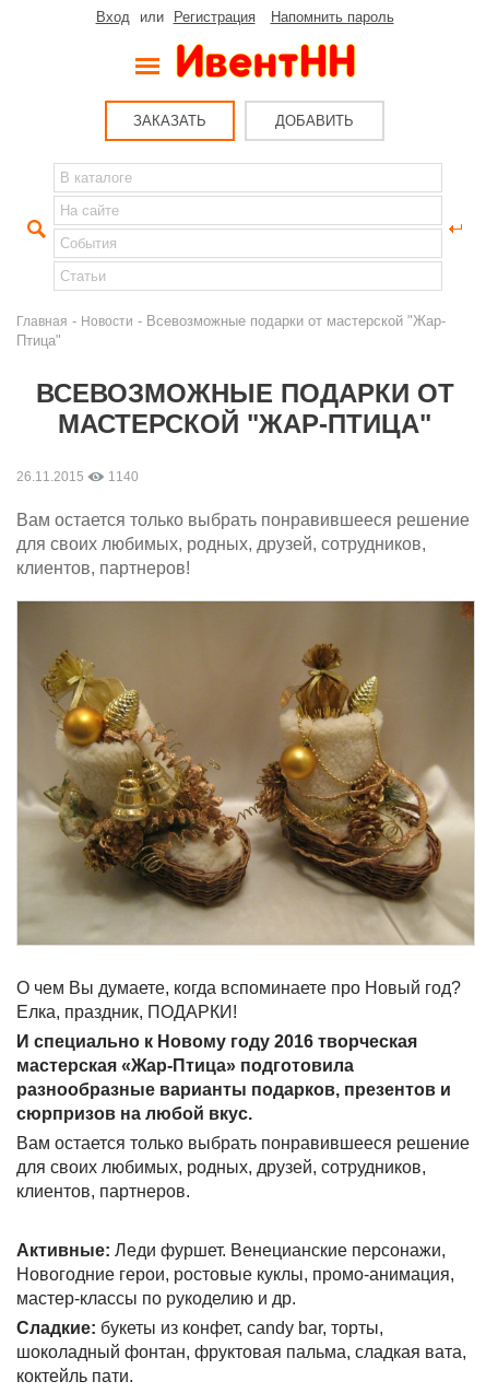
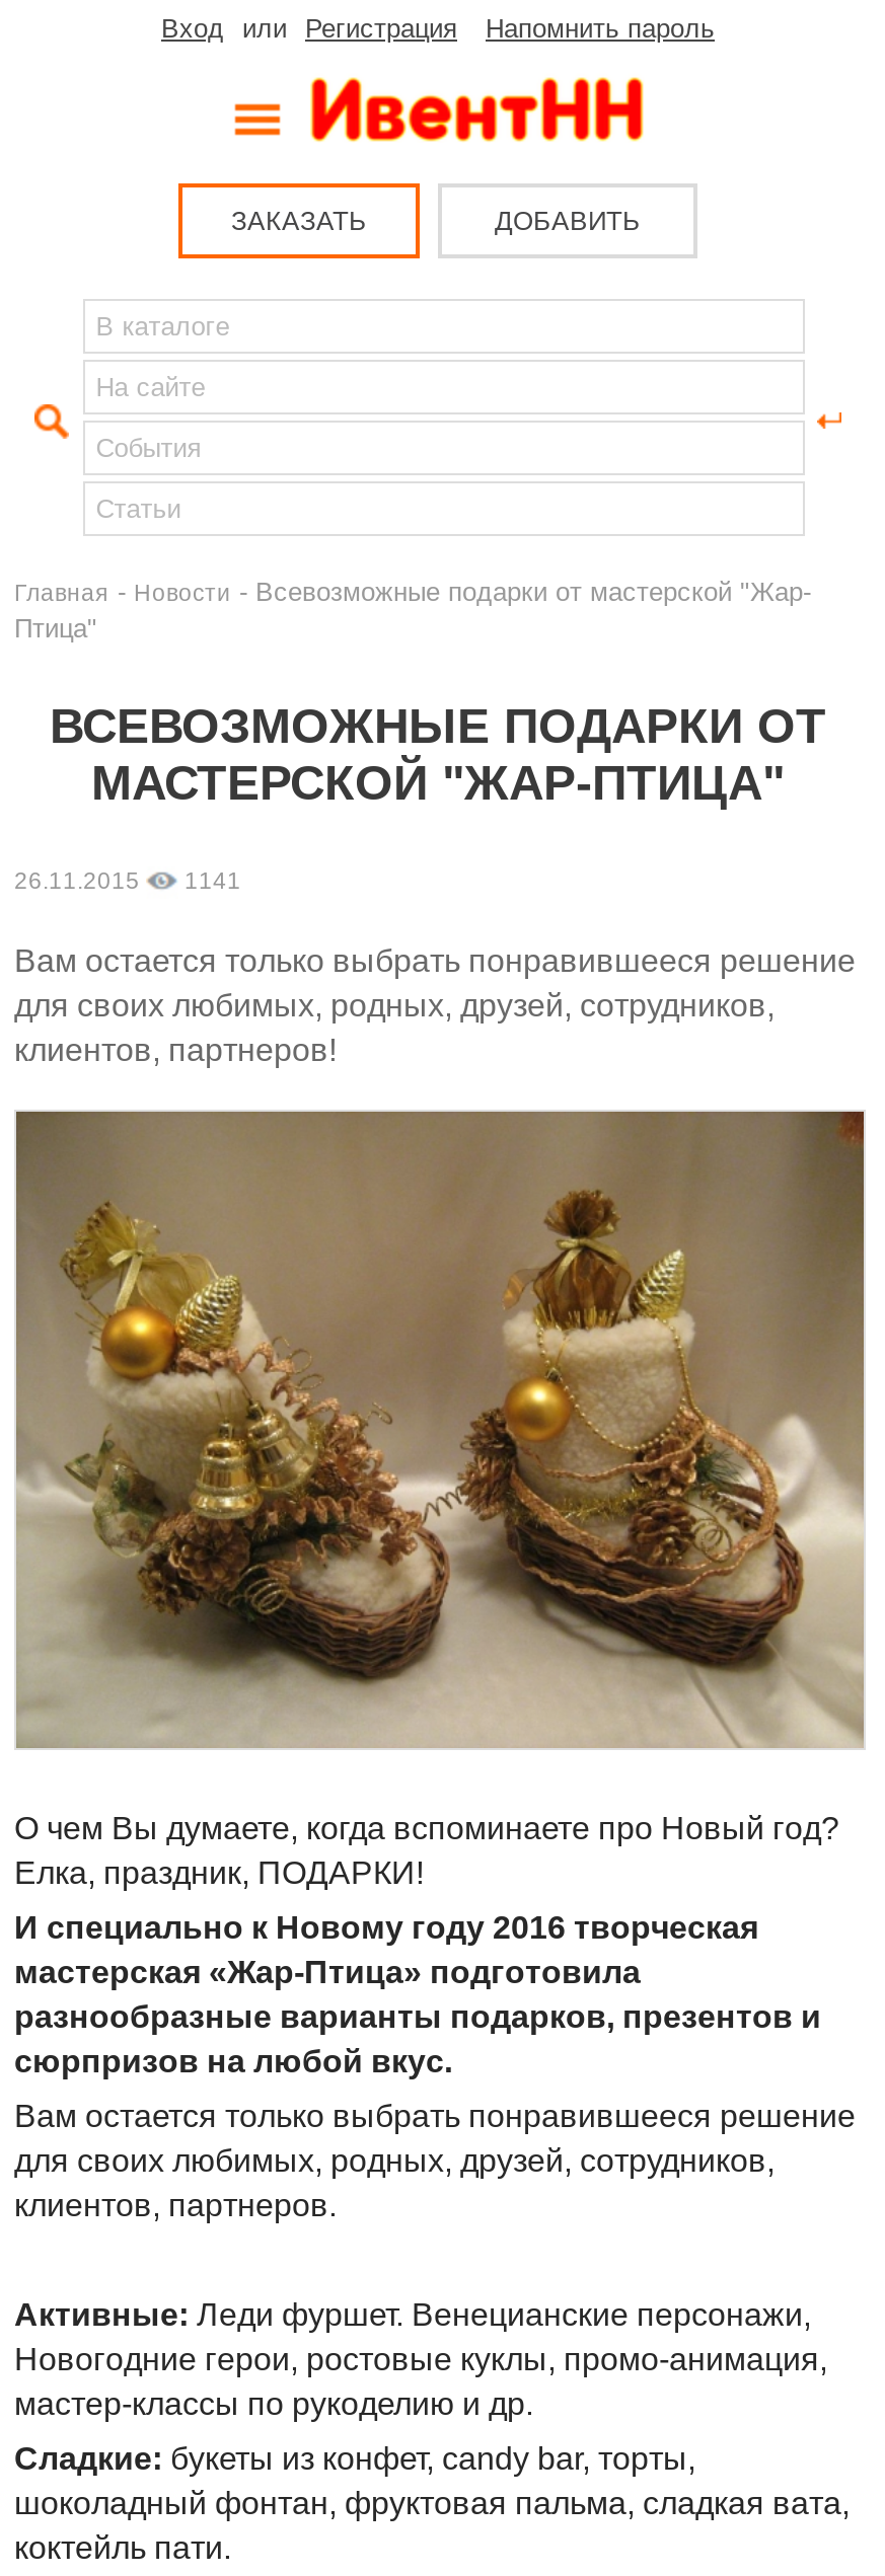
[16,469,139,483] 26.11.2015 1140 -> [14,866,241,893] 26.11.2015 1141

